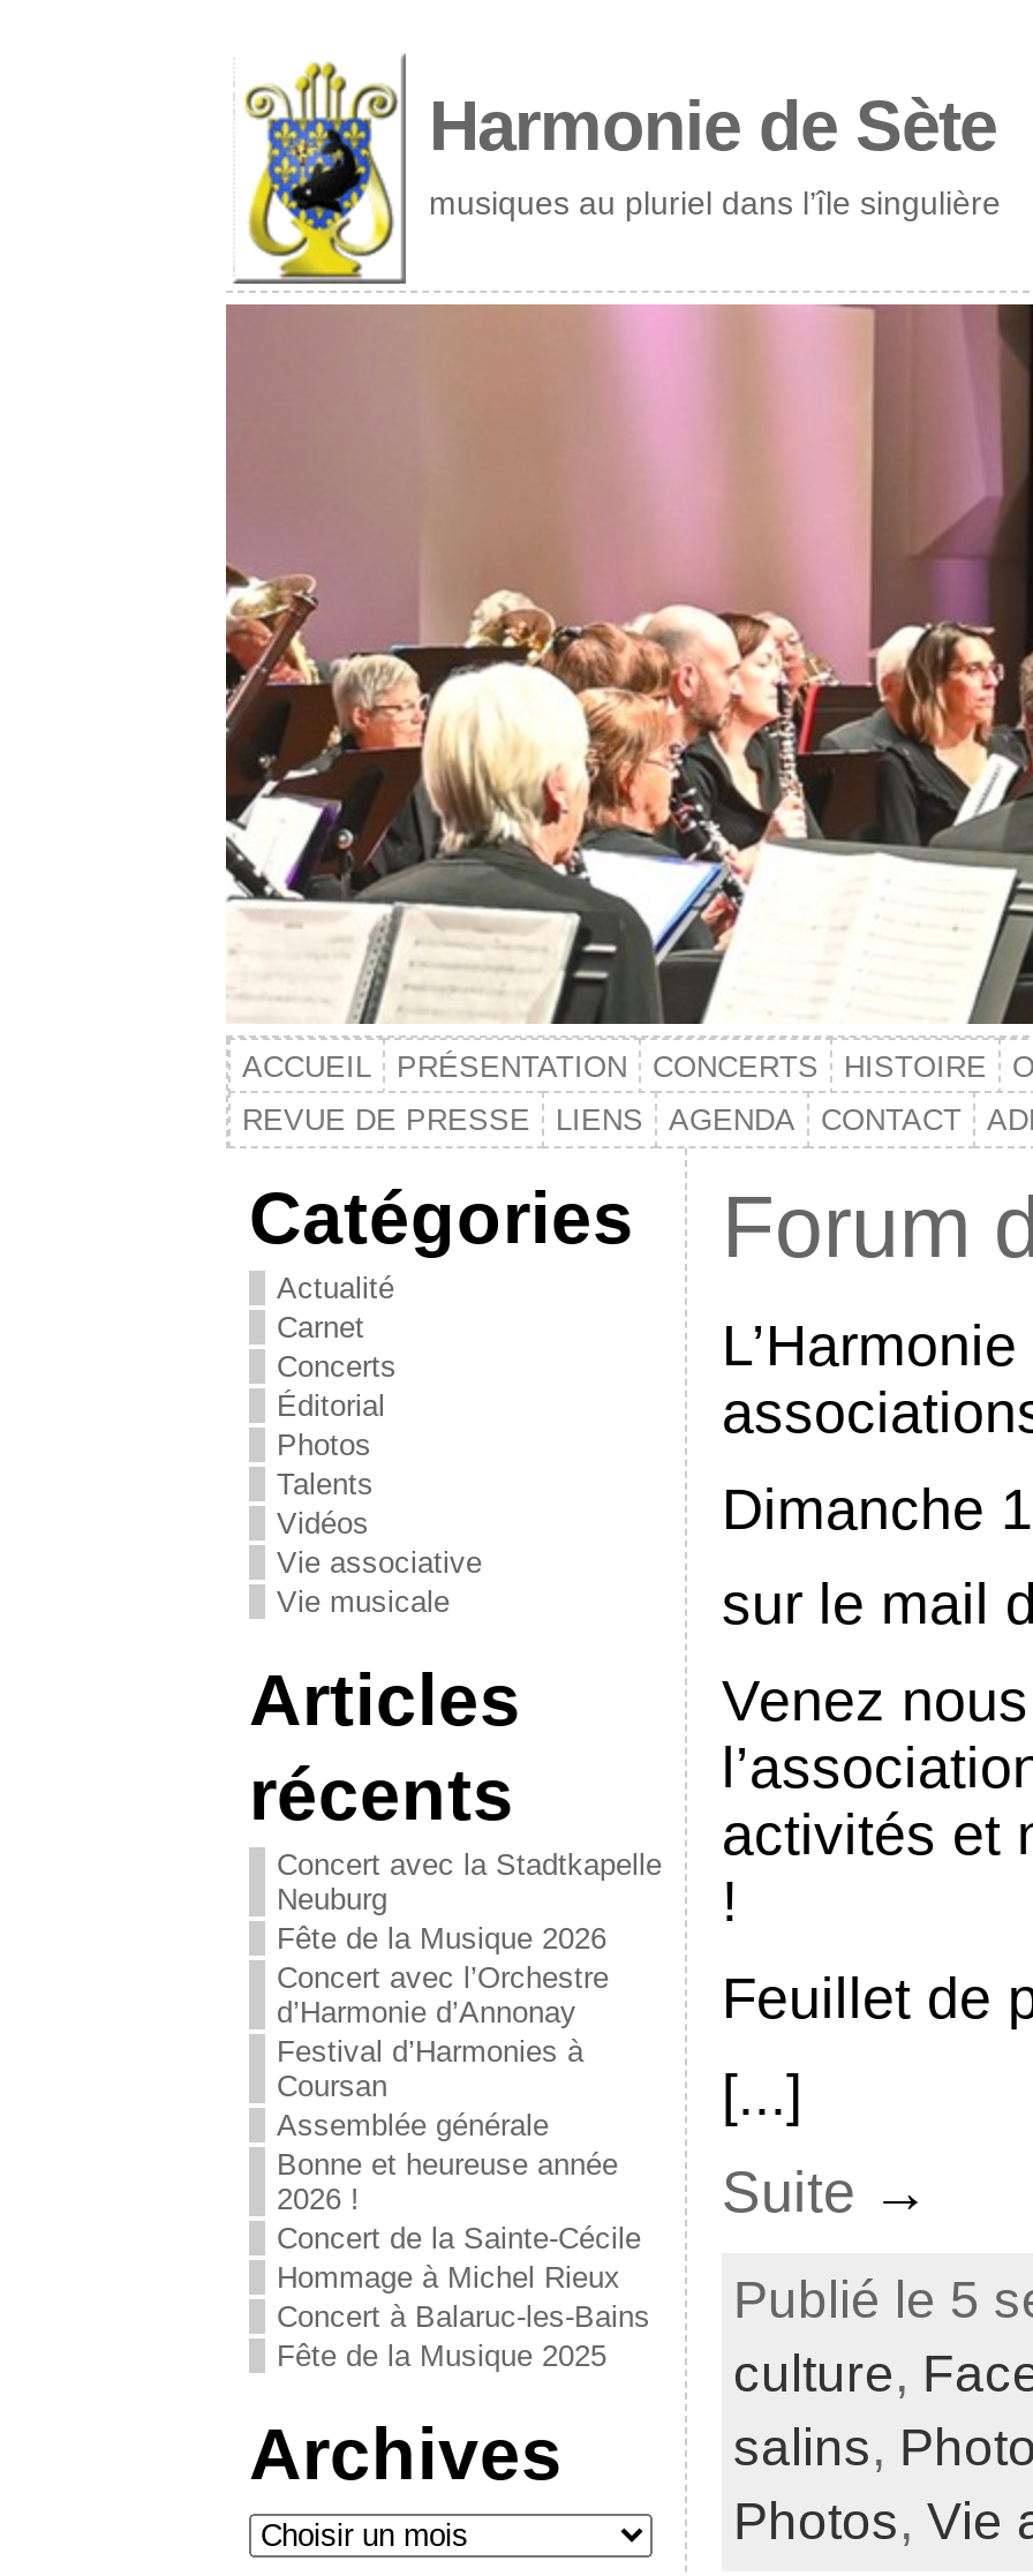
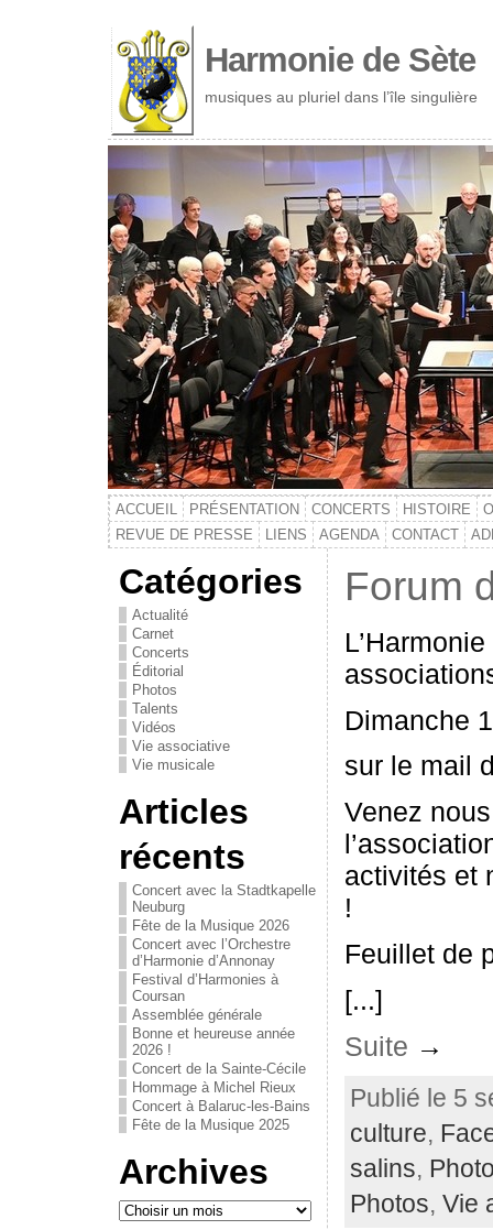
[224,304,1026,1026] [image] -> [107,145,490,490] [image]

